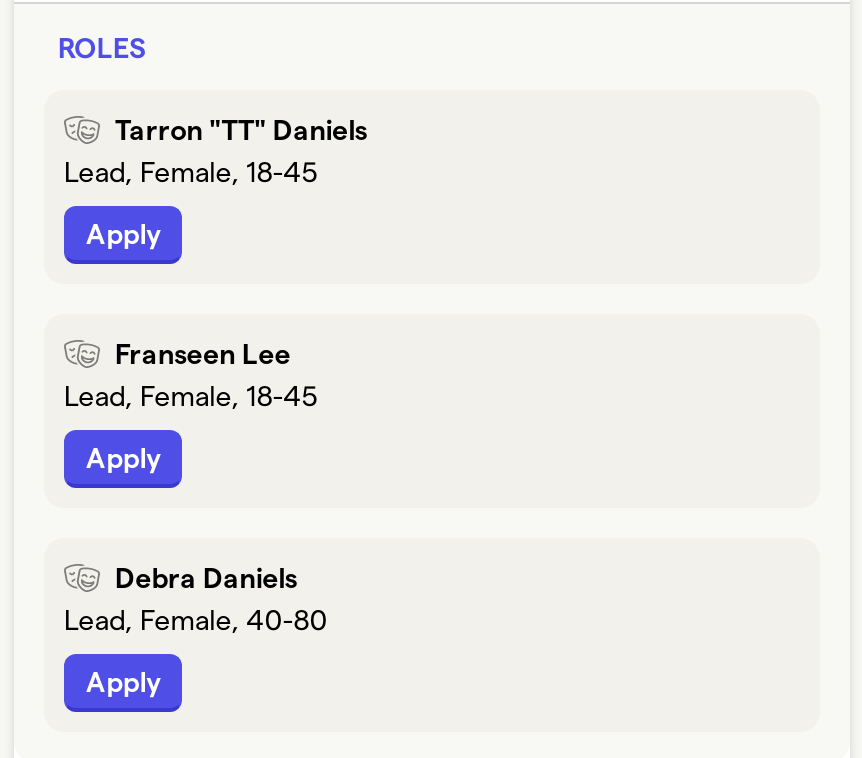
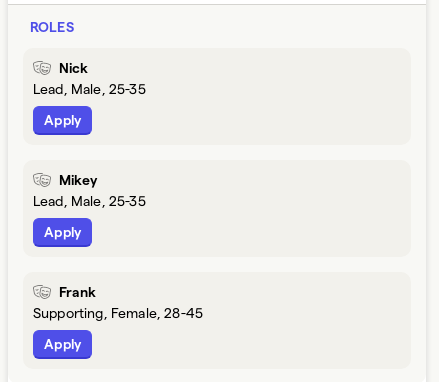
[64,112,367,188] Tarron "TT" Daniels | Lead, Female, 18-45 -> [33,59,146,97] Nick | Lead, Male, 25-35
[64,336,318,412] Franseen Lee | Lead, Female, 18-45 -> [33,171,146,209] Mikey | Lead, Male, 25-35
[64,560,328,636] Debra Daniels | Lead, Female, 40-80 -> [33,283,203,321] Frank | Supporting, Female, 28-45

